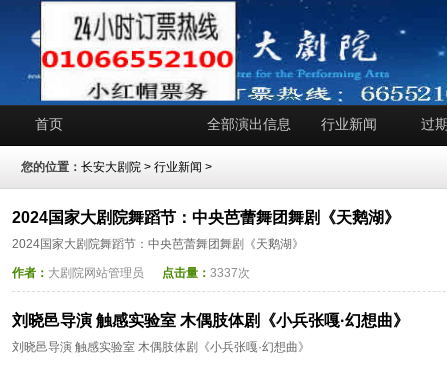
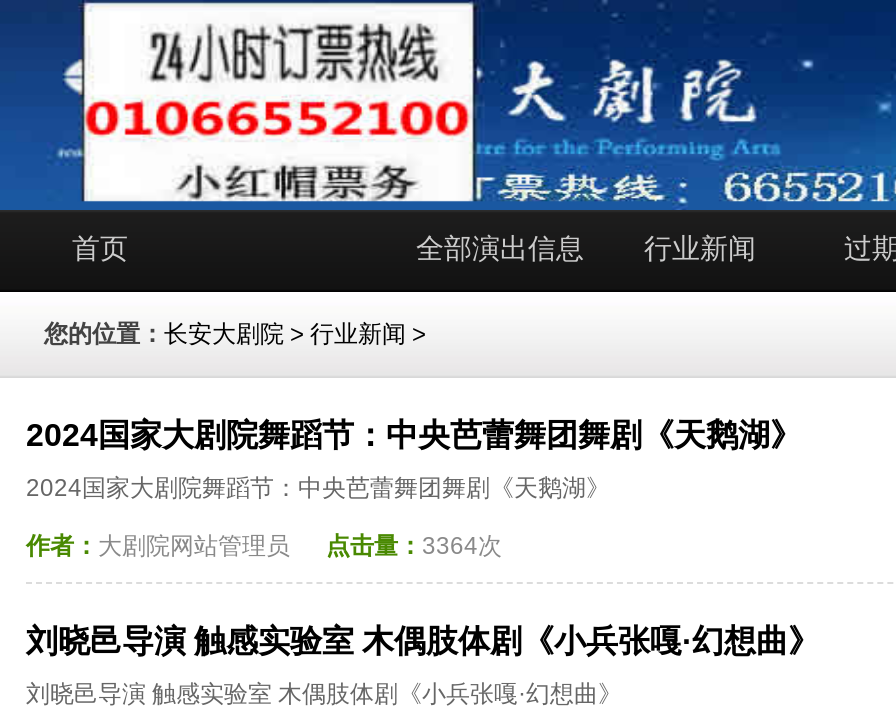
[12,266,250,280] 作者：大剧院网站管理员点击量：3337次 -> [26,532,502,560] 作者：大剧院网站管理员点击量：3364次

